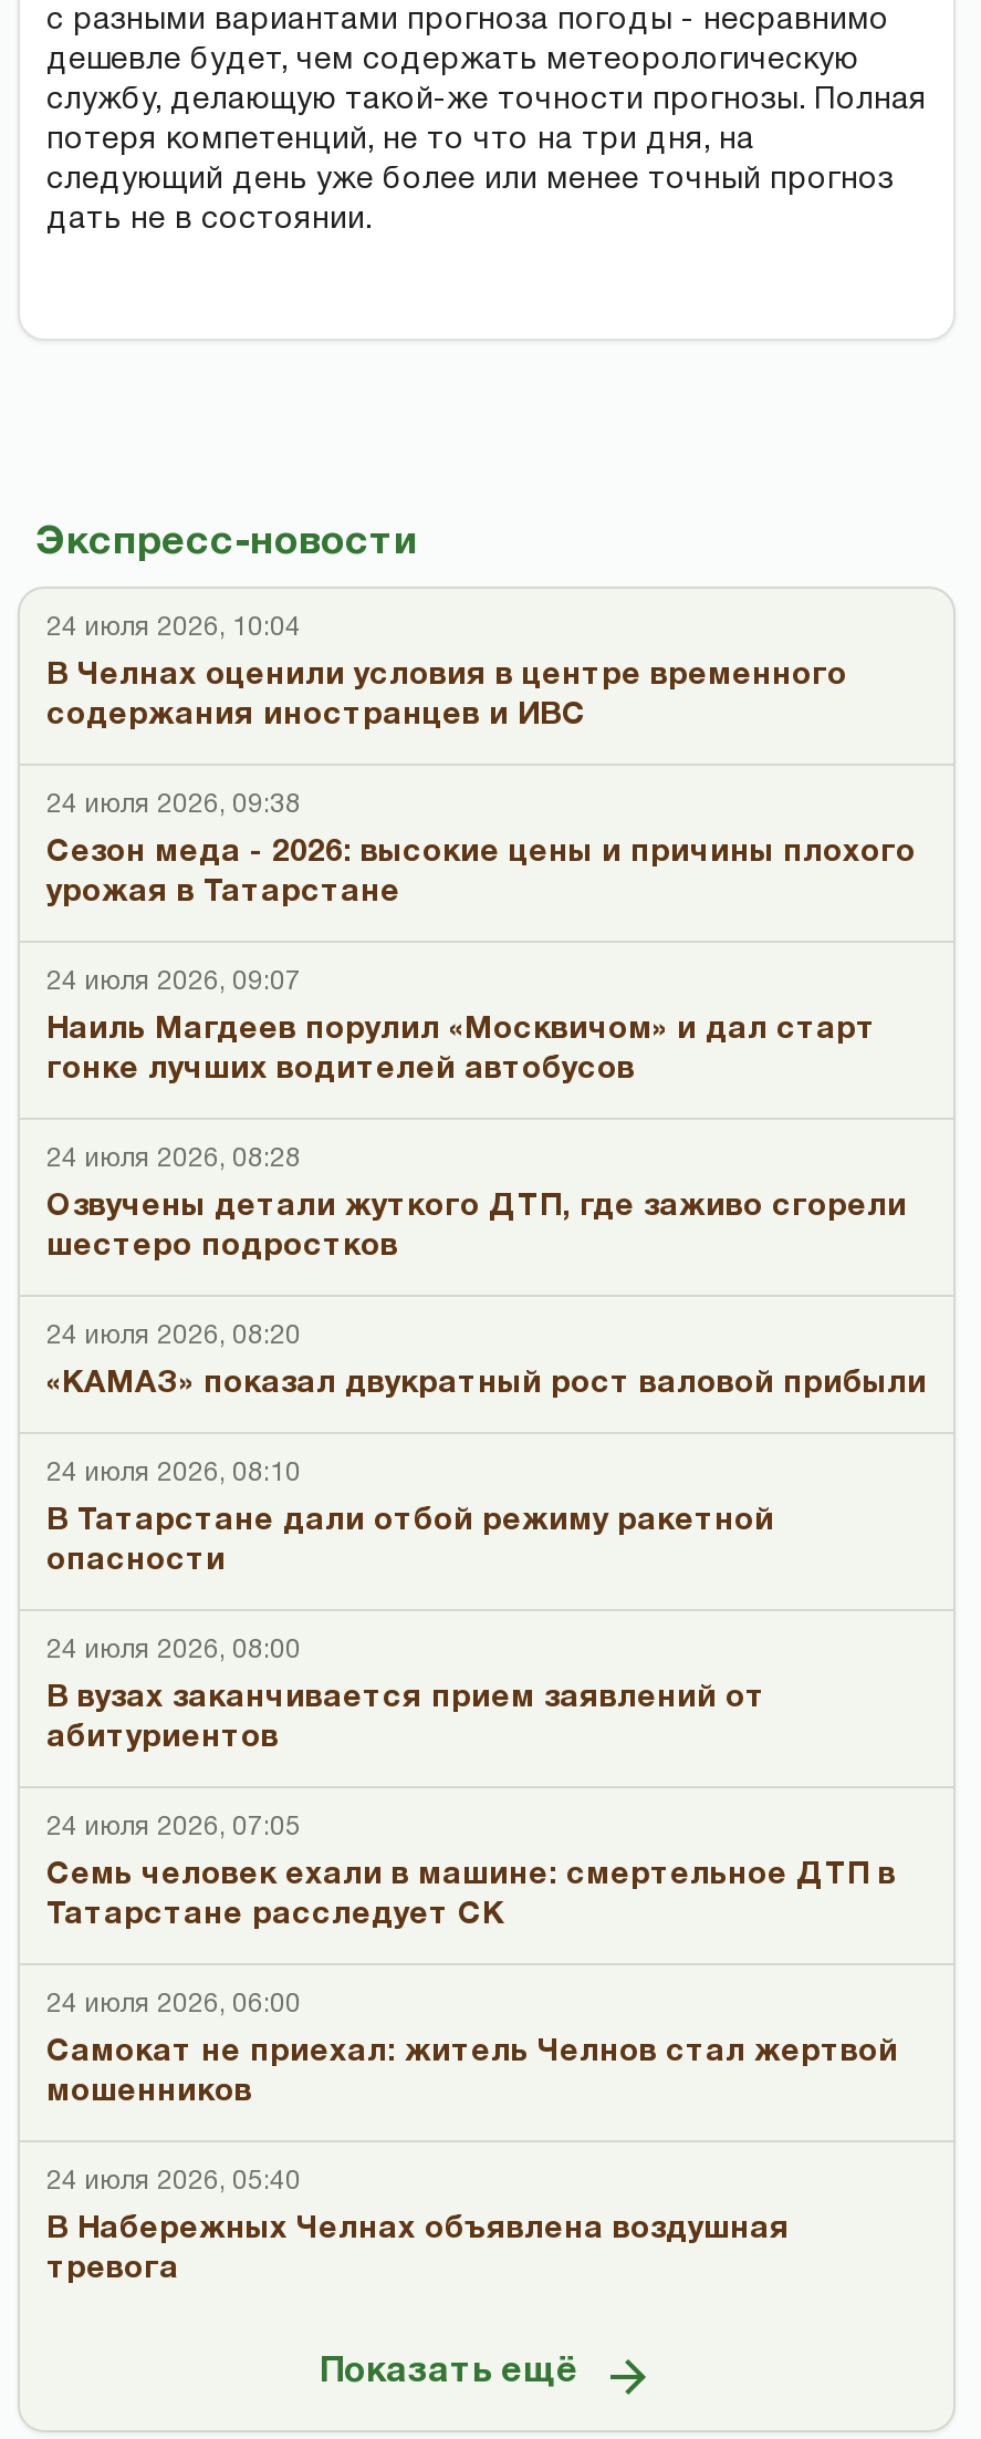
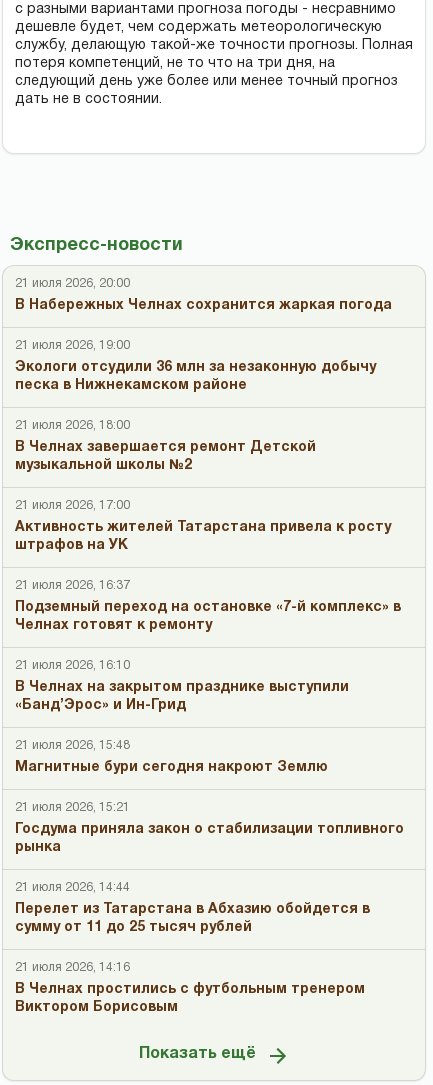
[46,615,301,639] 24 июля 2026, 10:04 -> [15,278,130,289] 21 июля 2026, 20:00
[46,662,847,730] В Челнах оценили условия в центре временного | содержания иностранцев и ИВС -> [15,299,392,312] В Набережных Челнах сохранится жаркая погода
[46,792,301,816] 24 июля 2026, 09:38 -> [15,340,130,351] 21 июля 2026, 19:00
[46,839,916,907] Сезон меда - 2026: высокие цены и причины плохого | урожая в Татарстане -> [15,361,376,392] Экологи отсудили 36 млн за незаконную добычу | песка в Нижнекамском районе
[46,969,301,994] 24 июля 2026, 09:07 -> [15,420,130,431] 21 июля 2026, 18:00
[46,1016,876,1084] Наиль Магдеев порулил «Москвичом» и дал старт | гонке лучших водителей автобусов -> [15,441,316,472] В Челнах завершается ремонт Детской | музыкальной школы №2
[46,1146,301,1171] 24 июля 2026, 08:28 -> [15,500,130,511] 21 июля 2026, 17:00
[46,1193,907,1261] Озвучены детали жуткого ДТП, где заживо сгорели | шестеро подростков -> [15,521,391,552] Активность жителей Татарстана привела к росту | штрафов на УК
[46,1323,301,1348] 24 июля 2026, 08:20 -> [15,580,130,591] 21 июля 2026, 16:37
[46,1370,927,1399] «КАМАЗ» показал двукратный рост валовой прибыли -> [15,601,401,632] Подземный переход на остановке «7-й комплекс» в | Челнах готовят к ремонту
[46,1461,301,1485] 24 июля 2026, 08:10 -> [15,660,130,671] 21 июля 2026, 16:10
[46,1507,774,1576] В Татарстане дали отбой режиму ракетной | опасности -> [15,681,349,712] В Челнах на закрытом празднике выступили | «Банд’Эрос» и Ин-Грид
[46,1638,301,1662] 24 июля 2026, 08:00 -> [15,740,130,751] 21 июля 2026, 15:48
[46,1684,765,1753] В вузах заканчивается прием заявлений от | абитуриентов -> [15,761,328,774] Магнитные бури сегодня накроют Землю
[46,1815,301,1839] 24 июля 2026, 07:05 -> [15,802,130,813] 21 июля 2026, 15:21
[46,1861,896,1930] Семь человек ехали в машине: смертельное ДТП в | Татарстане расследует СК -> [15,823,404,854] Госдума приняла закон о стабилизации топливного | рынка
[46,1992,301,2016] 24 июля 2026, 06:00 -> [15,882,130,893] 21 июля 2026, 14:44
[46,2038,898,2107] Самокат не приехал: житель Челнов стал жертвой | мошенников -> [15,903,370,934] Перелет из Татарстана в Абхазию обойдется в | сумму от 11 до 25 тысяч рублей
[46,2169,301,2193] 24 июля 2026, 05:40 -> [15,962,130,973] 21 июля 2026, 14:16
[46,2215,790,2284] В Набережных Челнах объявлена воздушная | тревога -> [15,983,365,1014] В Челнах простились с футбольным тренером | Виктором Борисовым

